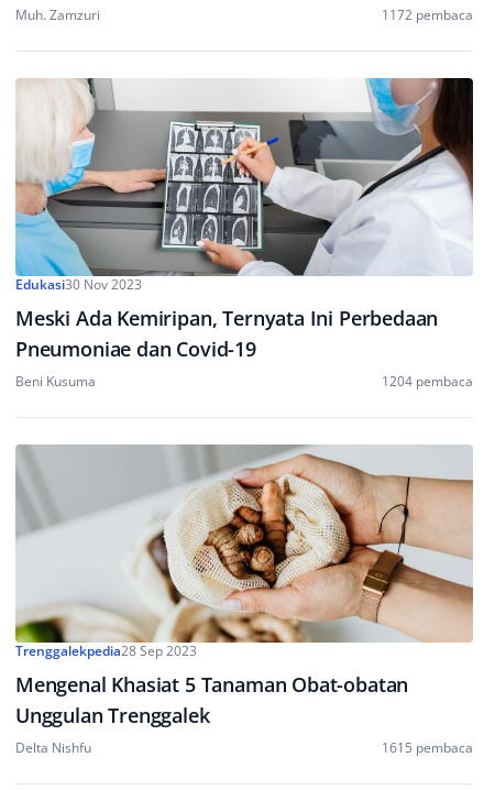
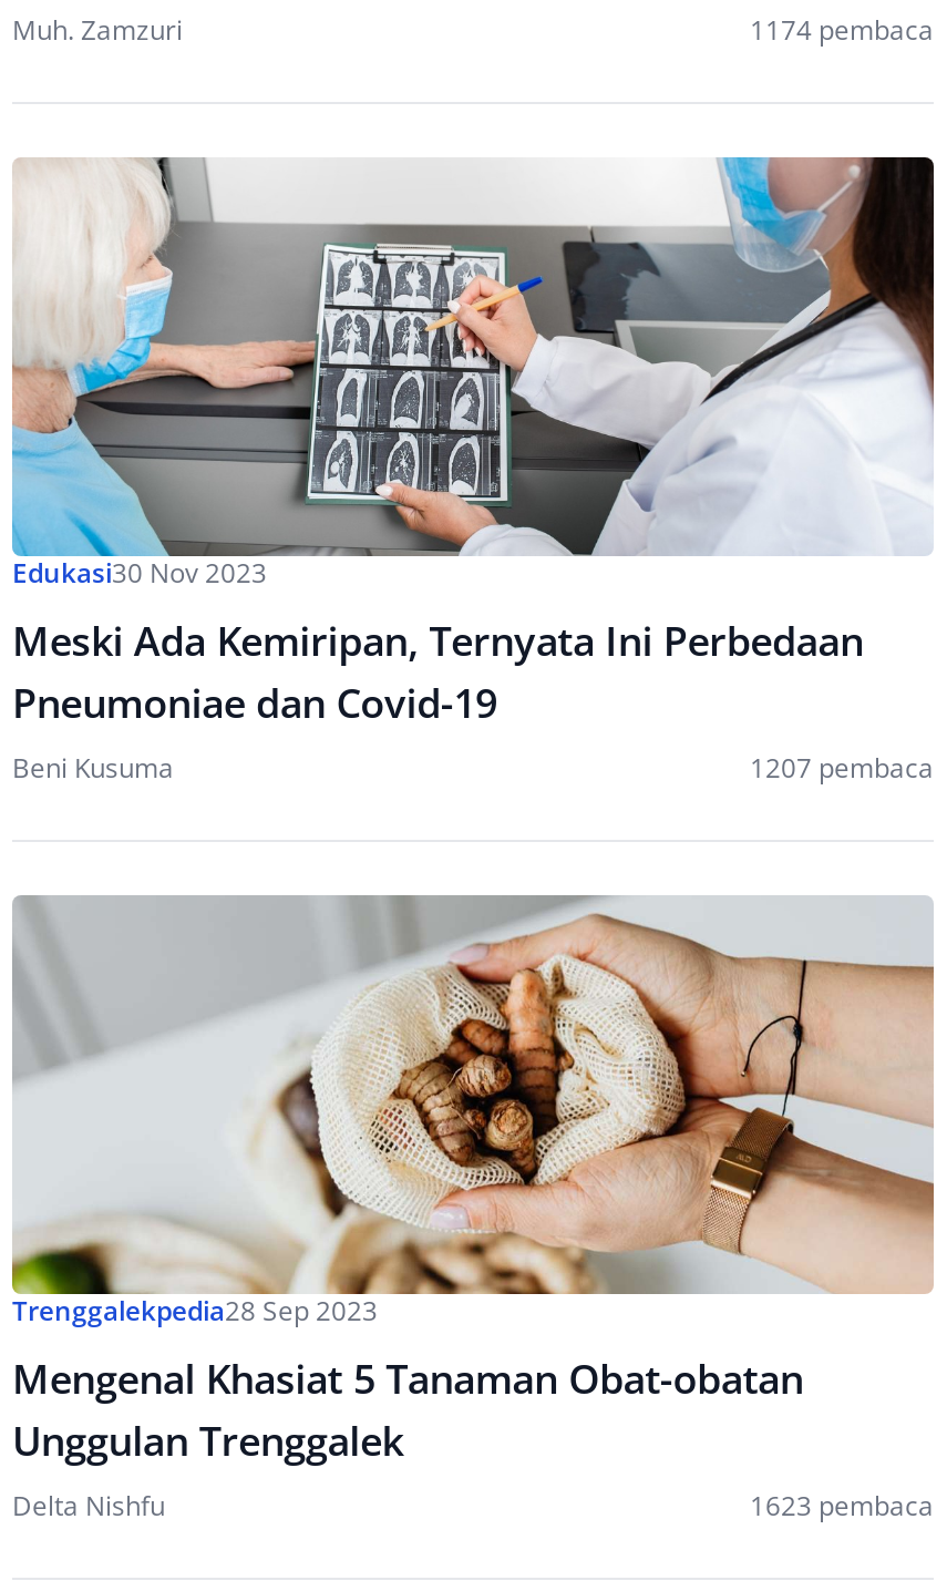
[382,6,473,24] 1172 pembaca -> [750,11,934,49] 1174 pembaca
[382,372,473,391] 1204 pembaca -> [750,749,934,787] 1207 pembaca
[382,738,473,757] 1615 pembaca -> [750,1487,934,1525] 1623 pembaca

